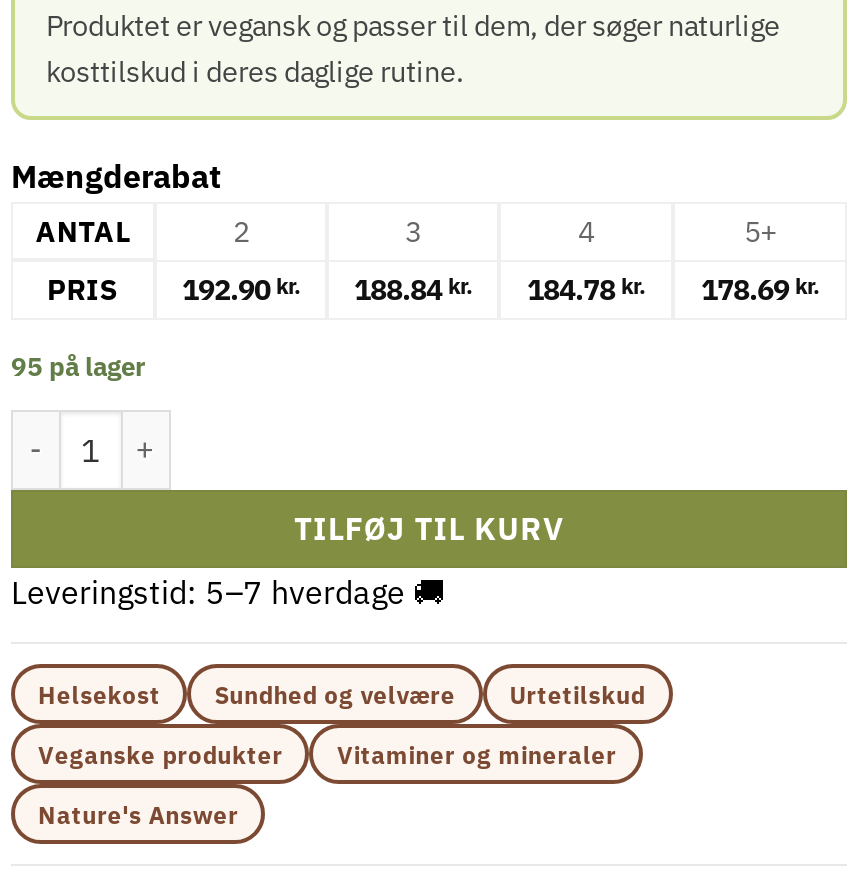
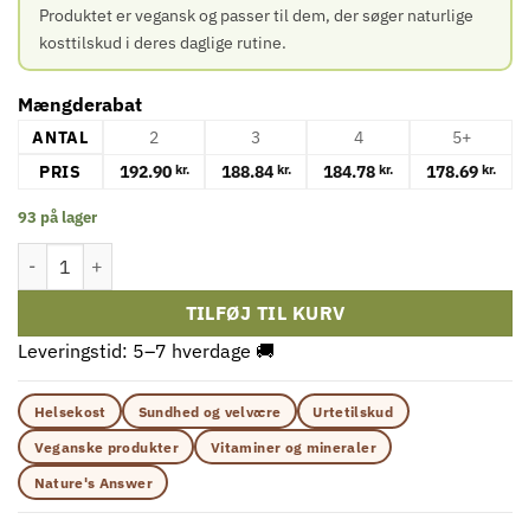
[11,350,145,384] 95 på lager -> [18,207,97,228] 93 på lager

